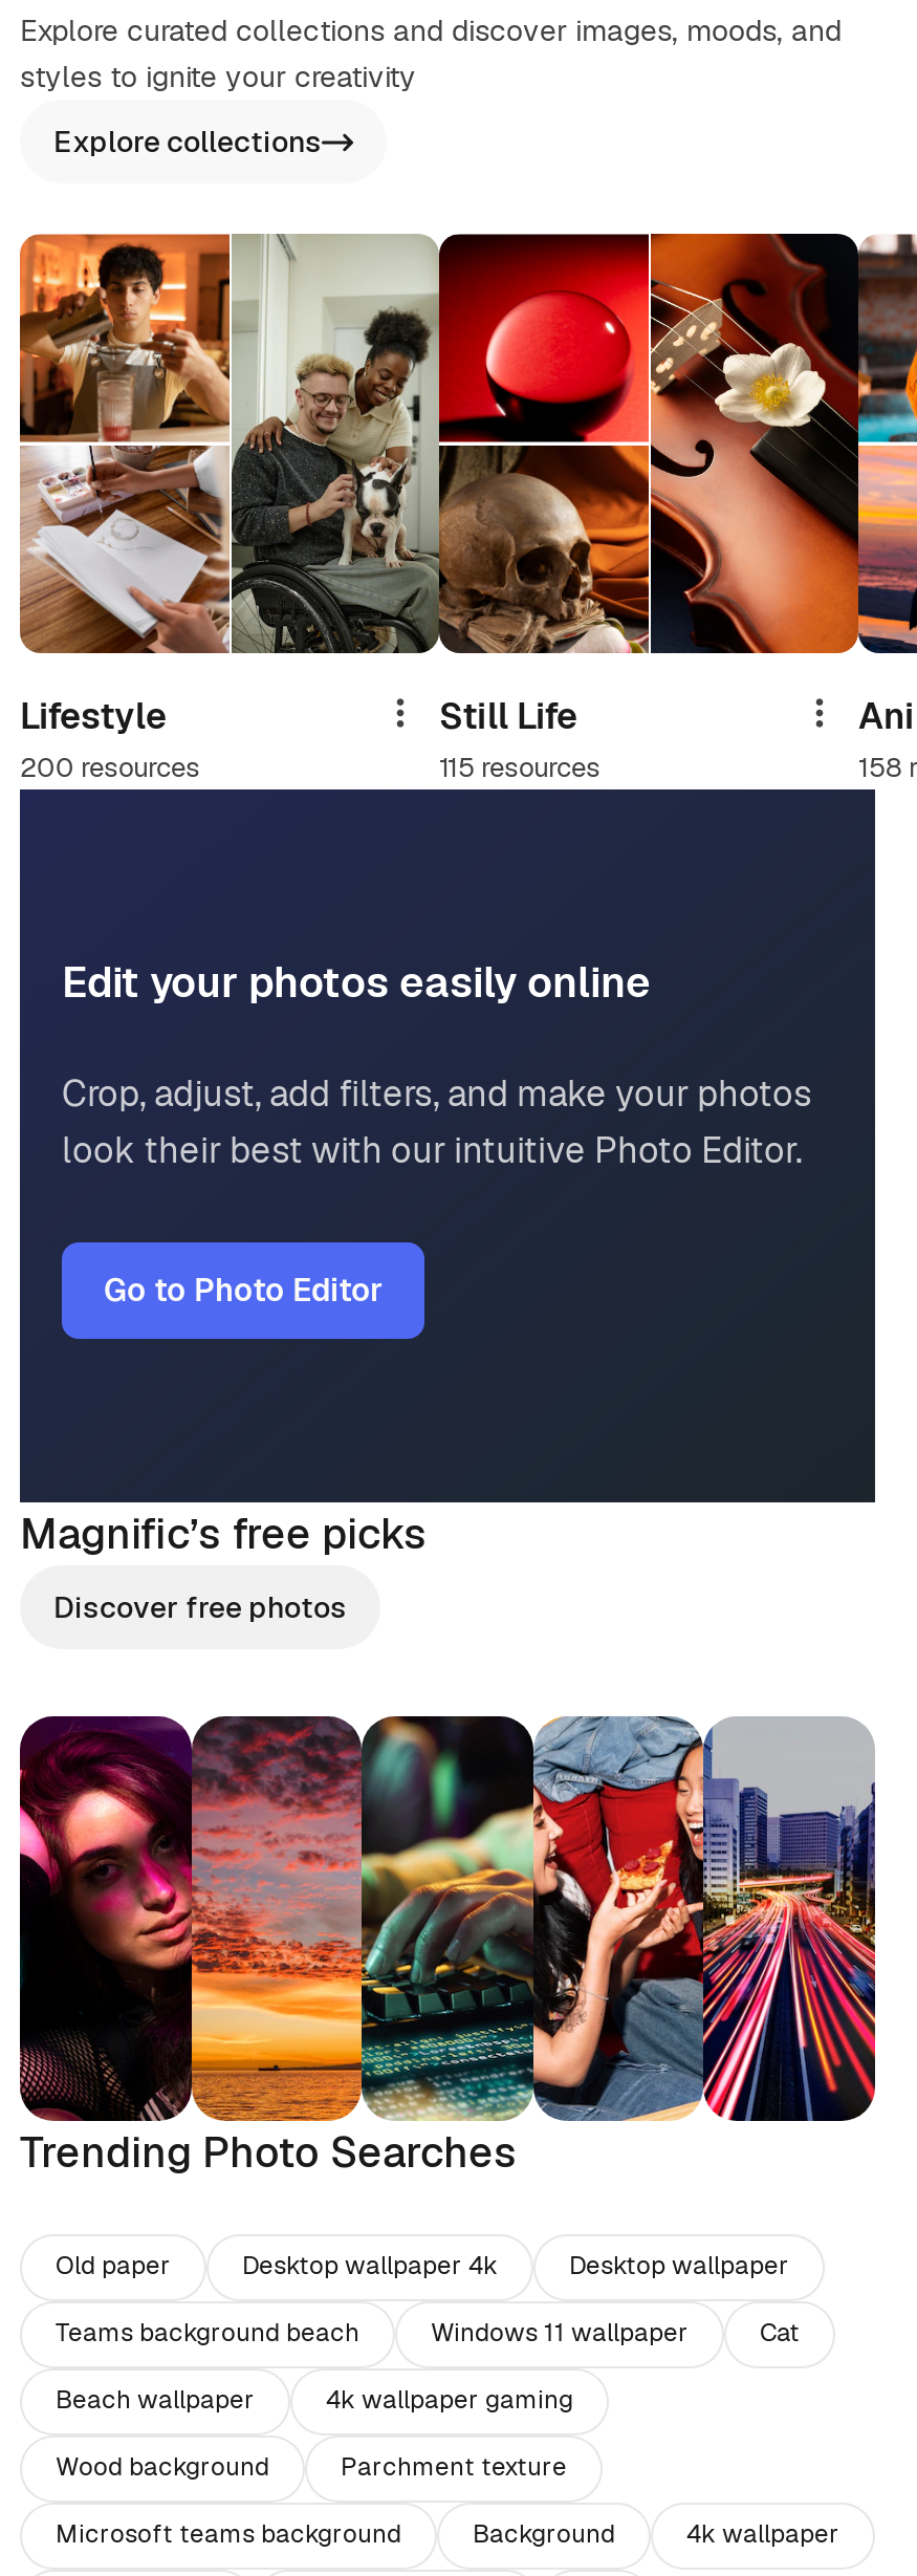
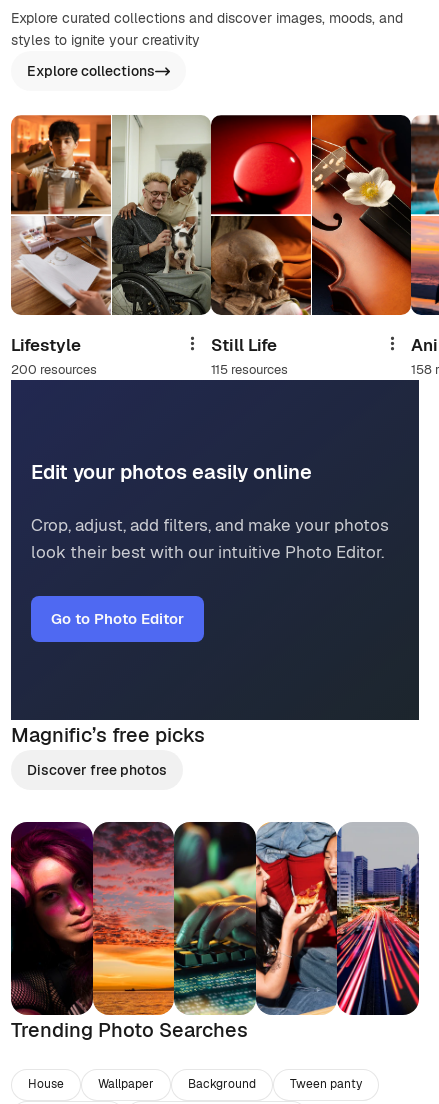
[56,2250,800,2552] Old paper | Desktop wallpaper 4k | Desktop wallpaper | Teams background beach | Windows 11 wallpaper | Cat | Beach wallpaper | 4k wallpaper gaming | Wood background | Parchment texture | Microsoft teams background -> [28,1076,154,1092] House | Wallpaper
[686,2518,839,2552] 4k wallpaper -> [290,1076,362,1092] Tween panty

